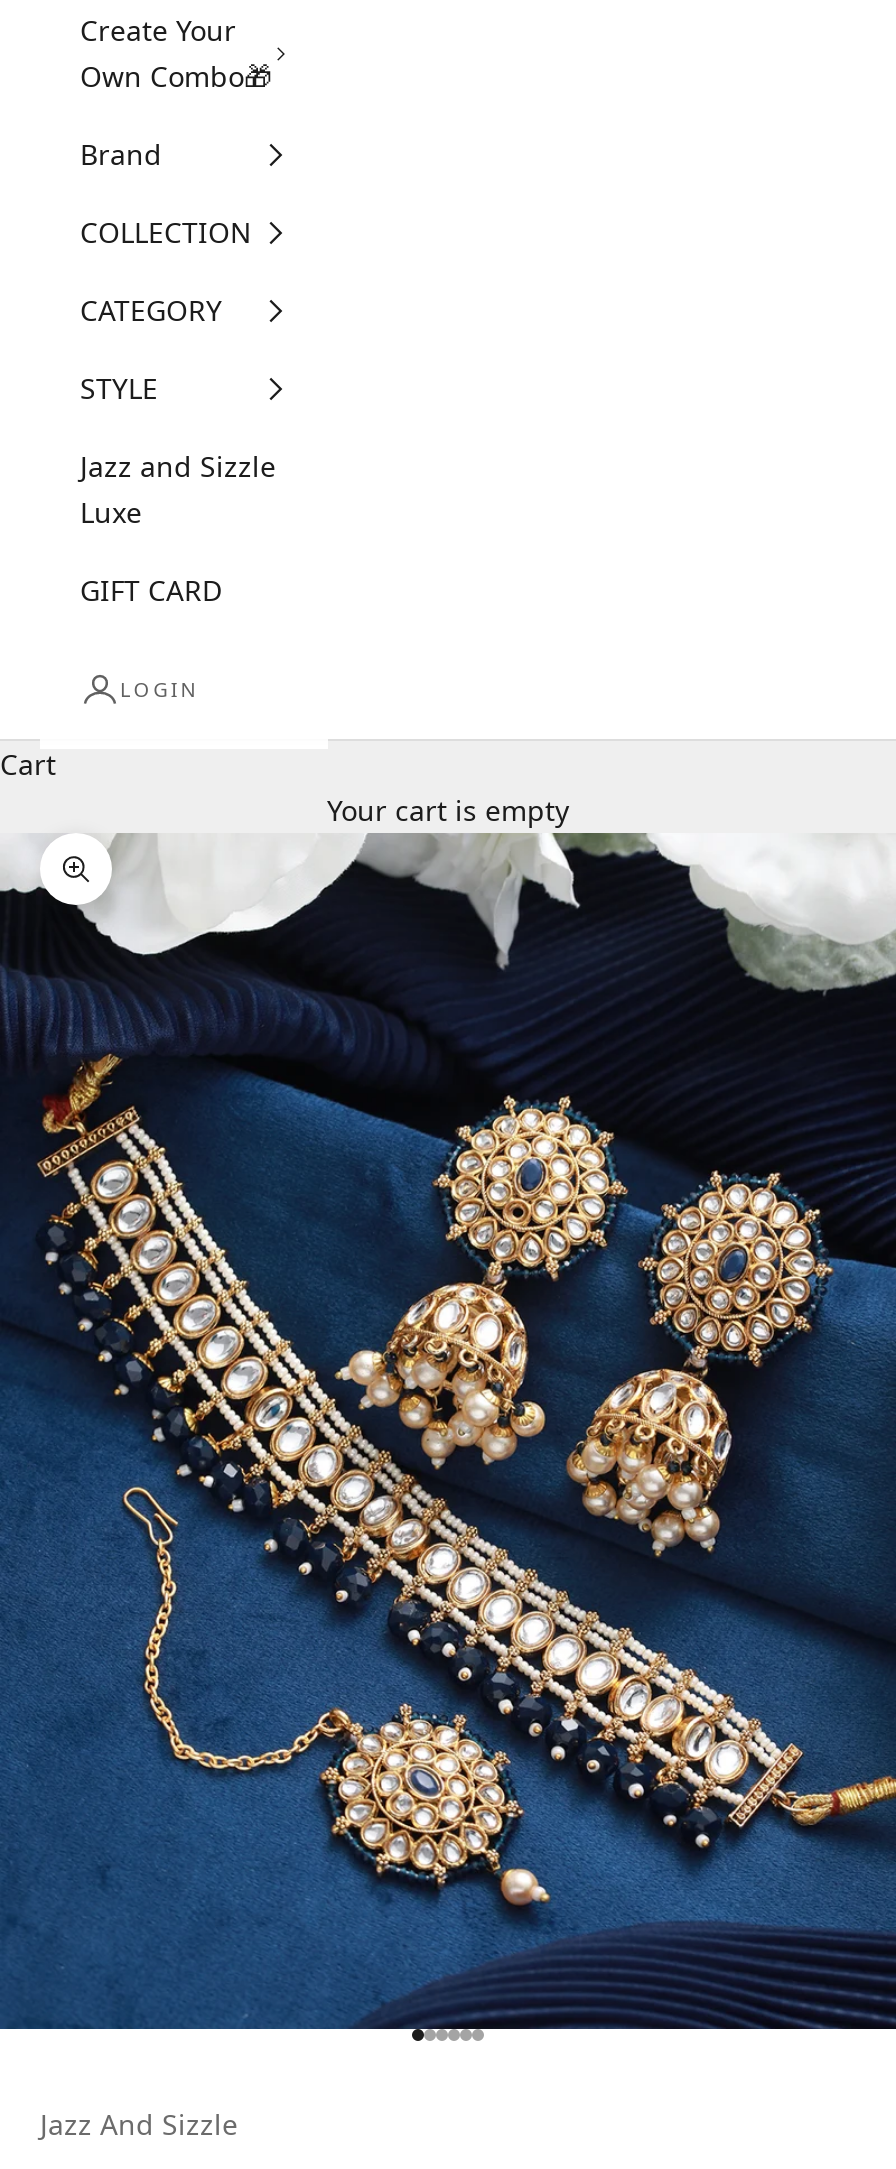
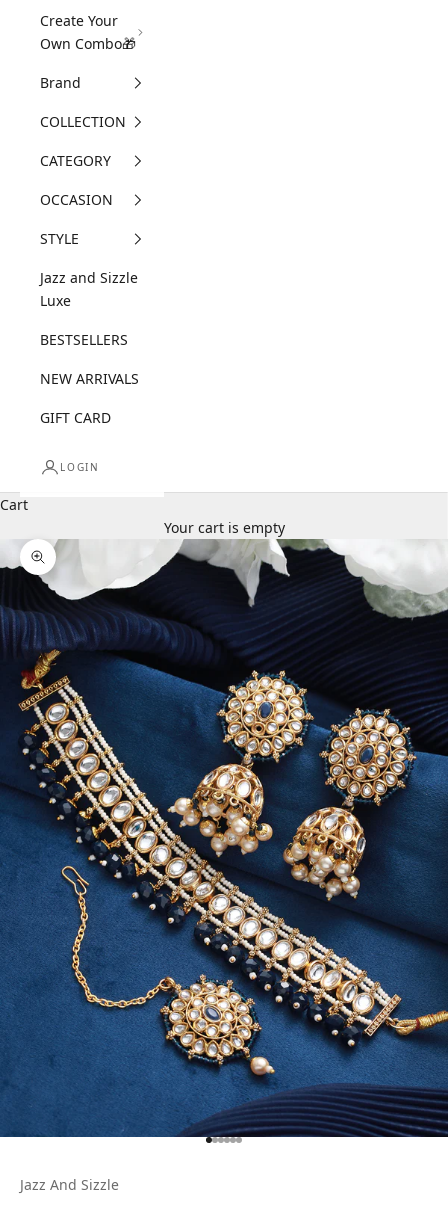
none -> [40,190,113,209] OCCASION
none -> [40,330,139,388] BESTSELLERS | NEW ARRIVALS

